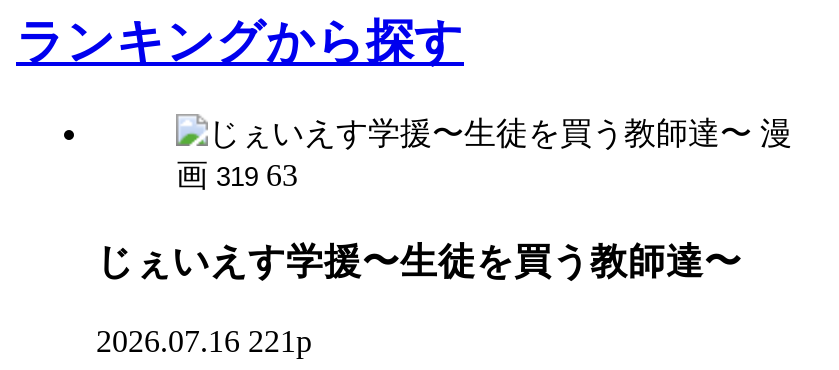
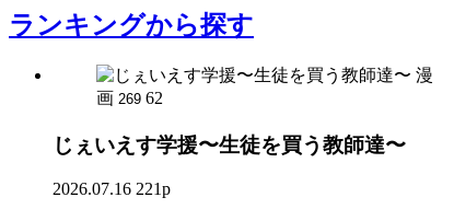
[176,158,298,192] 画 319 63 -> [96,89,163,107] 画 269 62

